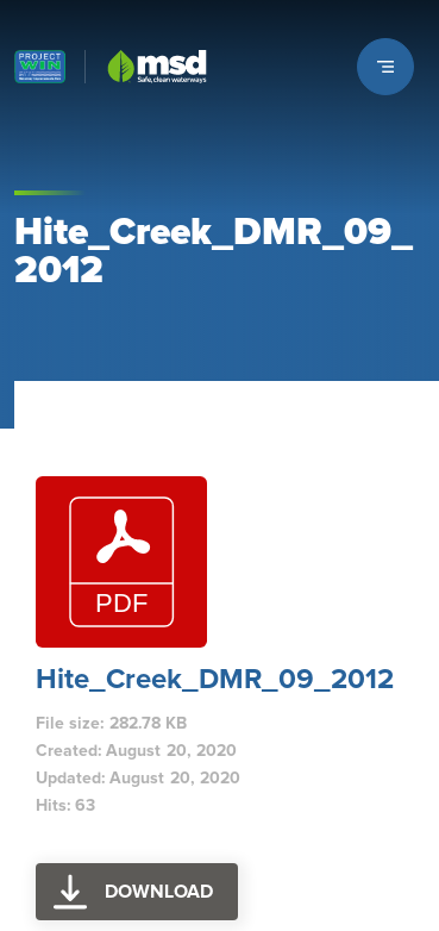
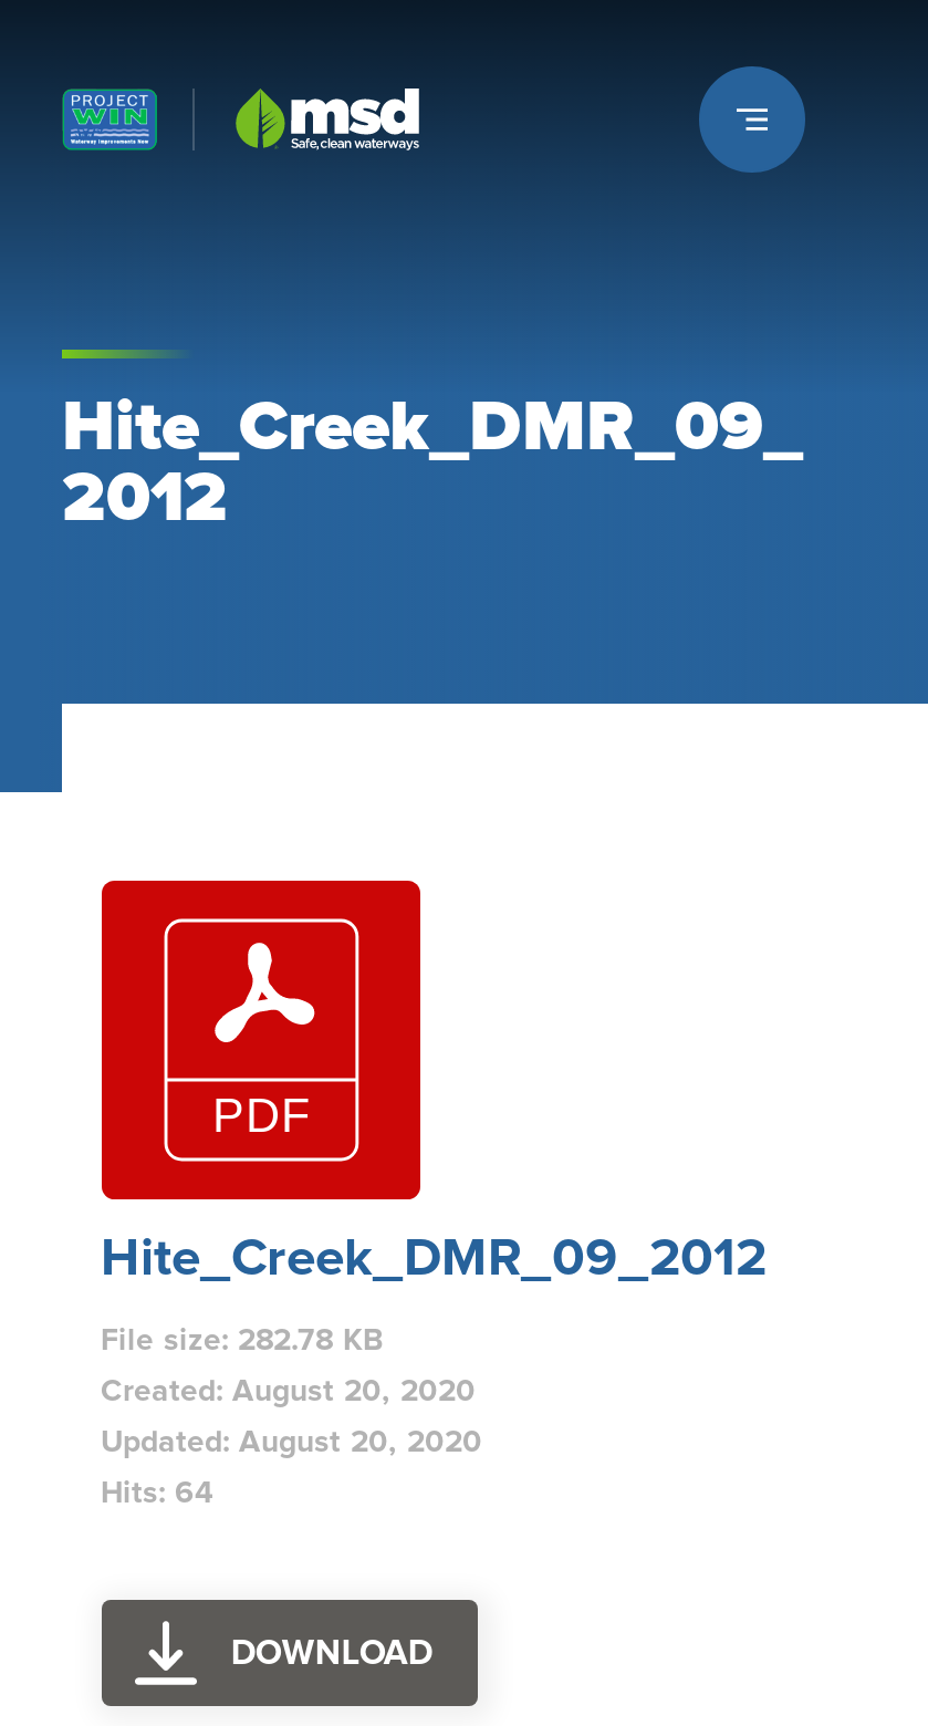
[35,798,95,814] Hits: 63 -> [101,1478,212,1509] Hits: 64

